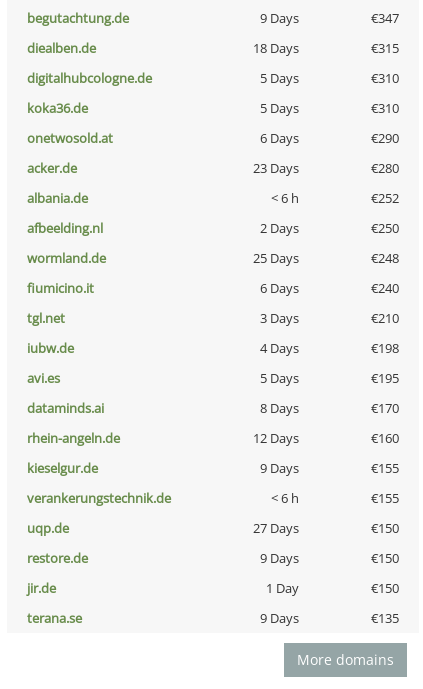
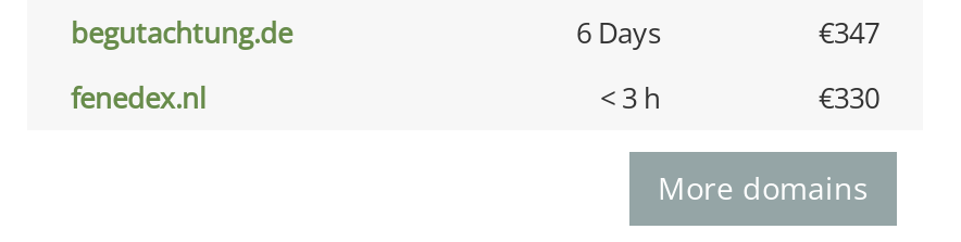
[259,9,298,27] 9 Days -> [576,13,661,53] 6 Days
[27,39,399,627] diealben.de | 18 Days | €315 | digitalhubcologne.de | 5 Days | €310 | koka36.de | 5 Days | €310 | onetwosold.at | 6 Days | €290 | acker.de | 23 Days | €280 | albania.de | < 6 h | €252 | afbeelding.nl | 2 Days | €250 | wormland.de | 25 Days | €248 | fiumicino.it | 6 Days | €240 | tgl.net | 3 Days | €210 | iubw.de | 4 Days | €198 | avi.es | 5 Days | €195 | dataminds.ai | 8 Days | €170 | rhein-angeln.de | 12 Days | €160 | kieselgur.de | 9 Days | €155 | verankerungstechnik.de | < 6 h | €155 | uqp.de | 27 Days | €150 | restore.de | 9 Days | €150 | jir.de | 1 Day | €150 | terana.se | 9 Days | €135 -> [71,79,879,118] fenedex.nl | < 3 h | €330

